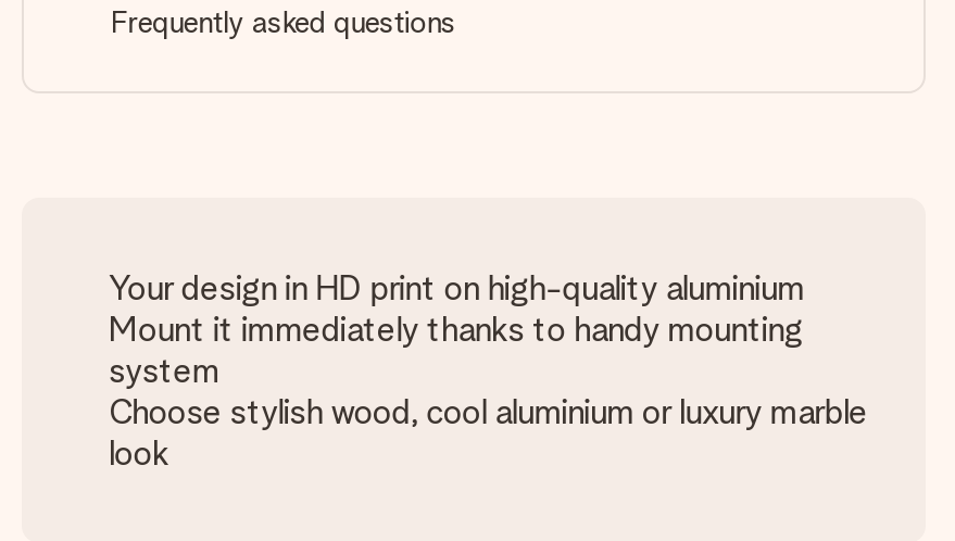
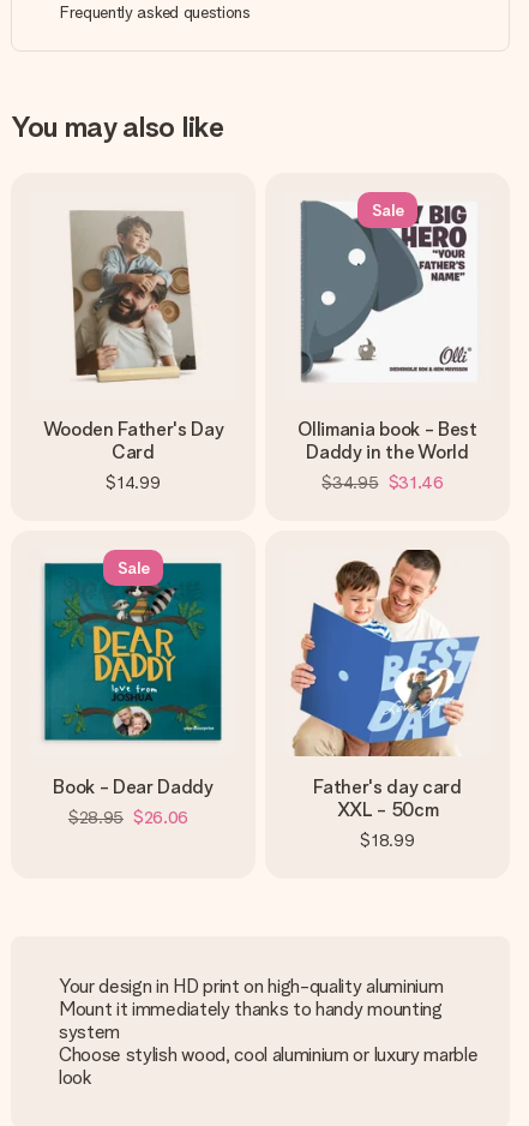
none -> [11,109,224,144] You may also like
none -> [42,558,223,742] [image] | Sale
none -> [43,210,224,492] [image] | Wooden Father's Day | Card | $14.99
none -> [53,775,213,827] Book - Dear Daddy | $28.95 $26.06
none -> [290,549,480,850] [image] | Father's day card | XXL - 50cm | $18.99
none -> [298,418,477,492] Ollimania book - Best | Daddy in the World | $34.95 $31.46
none -> [300,191,471,383] [image] | Sale

